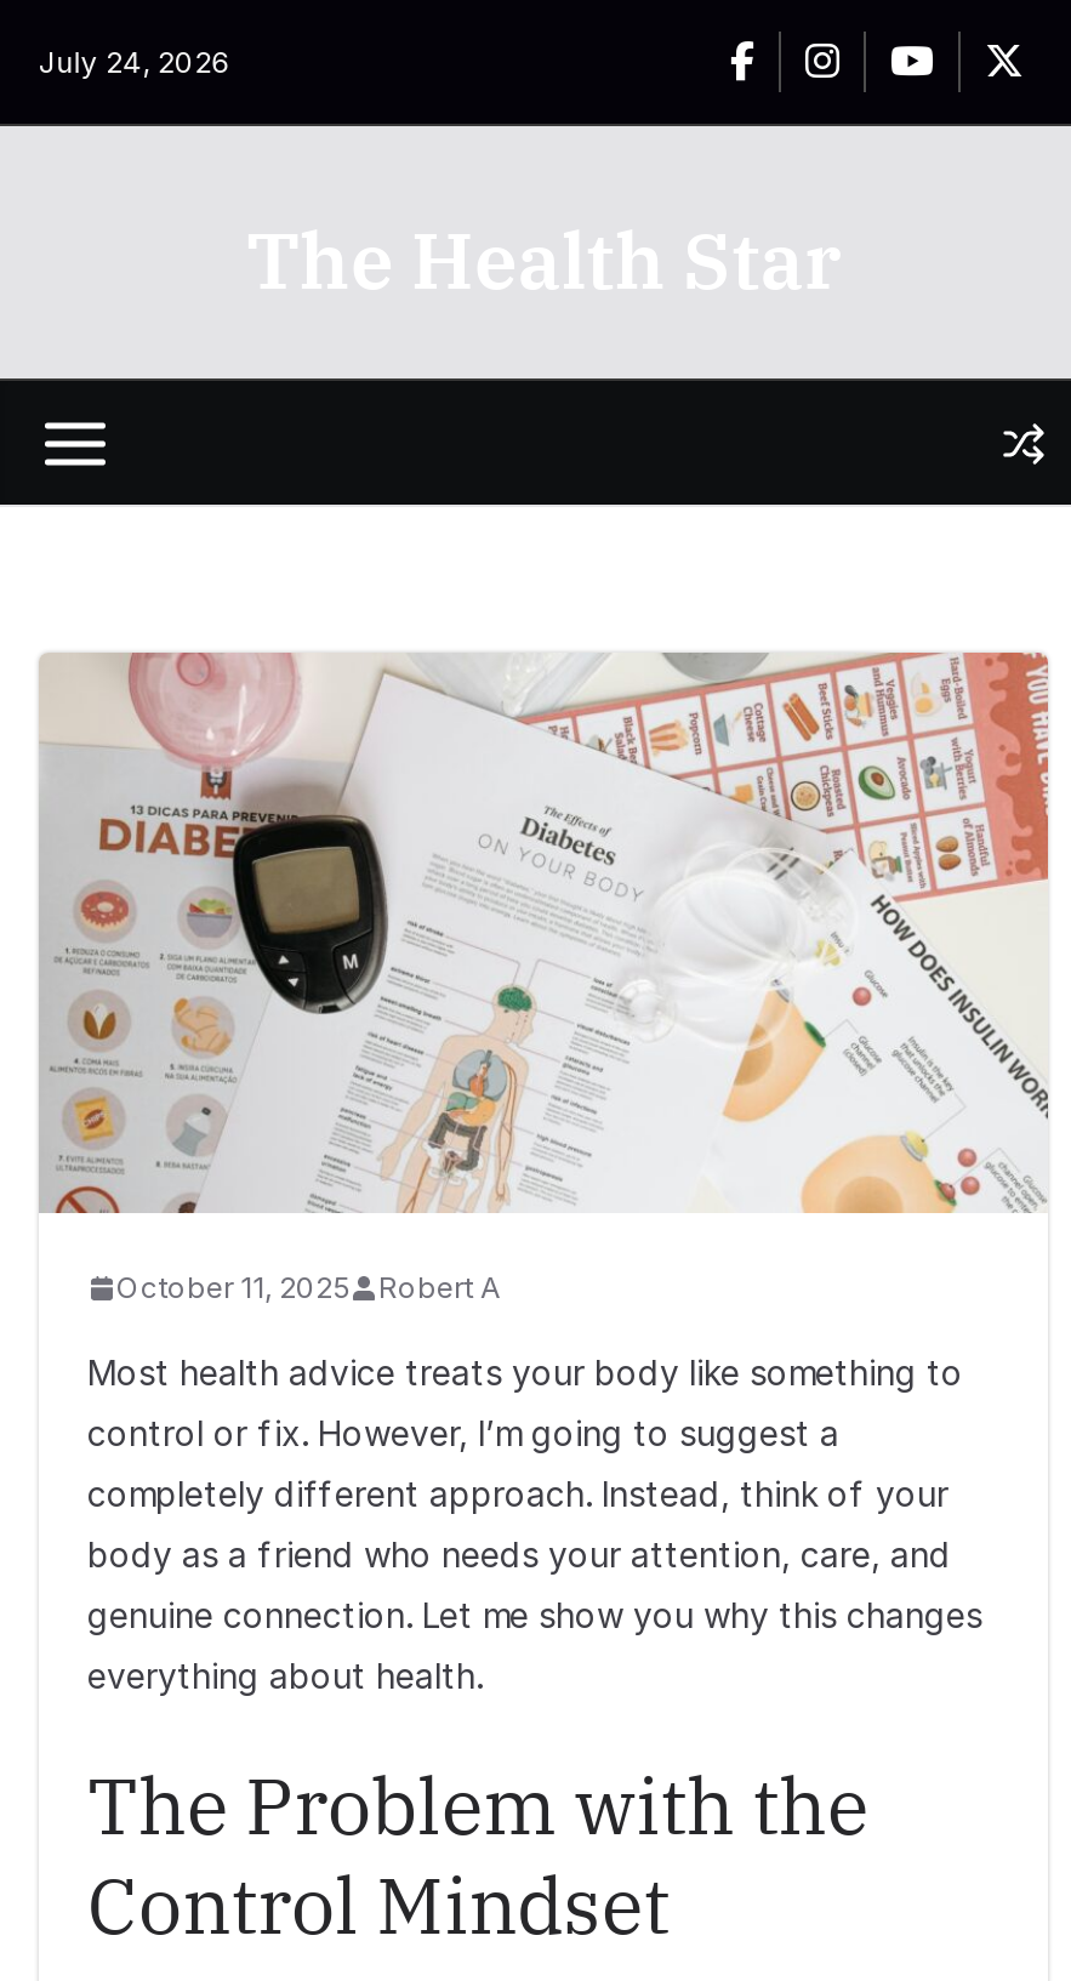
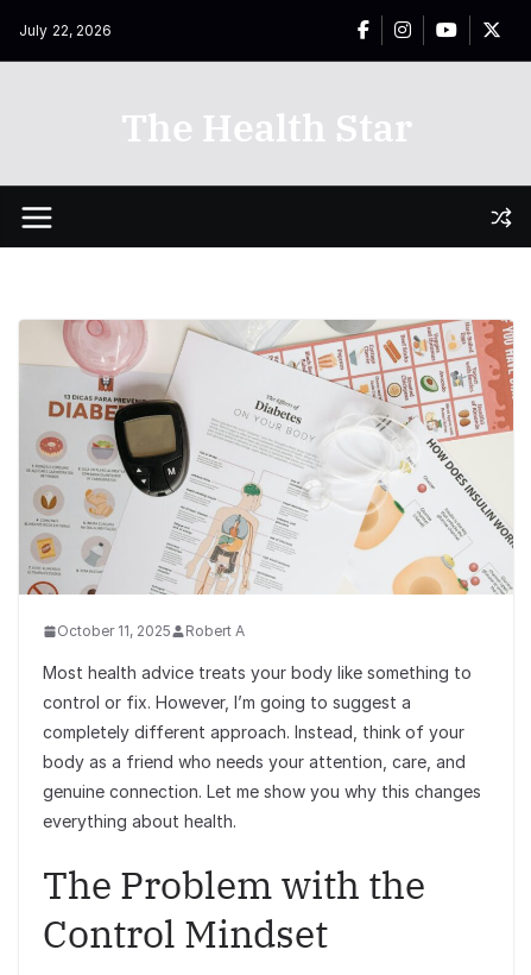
[39,44,231,80] July 24, 2026 -> [19,21,112,39] July 22, 2026

